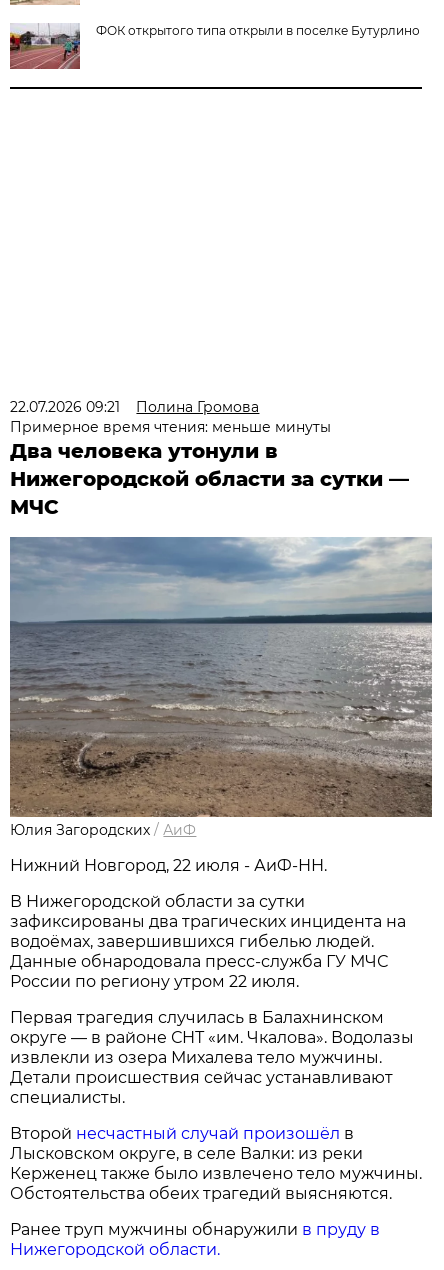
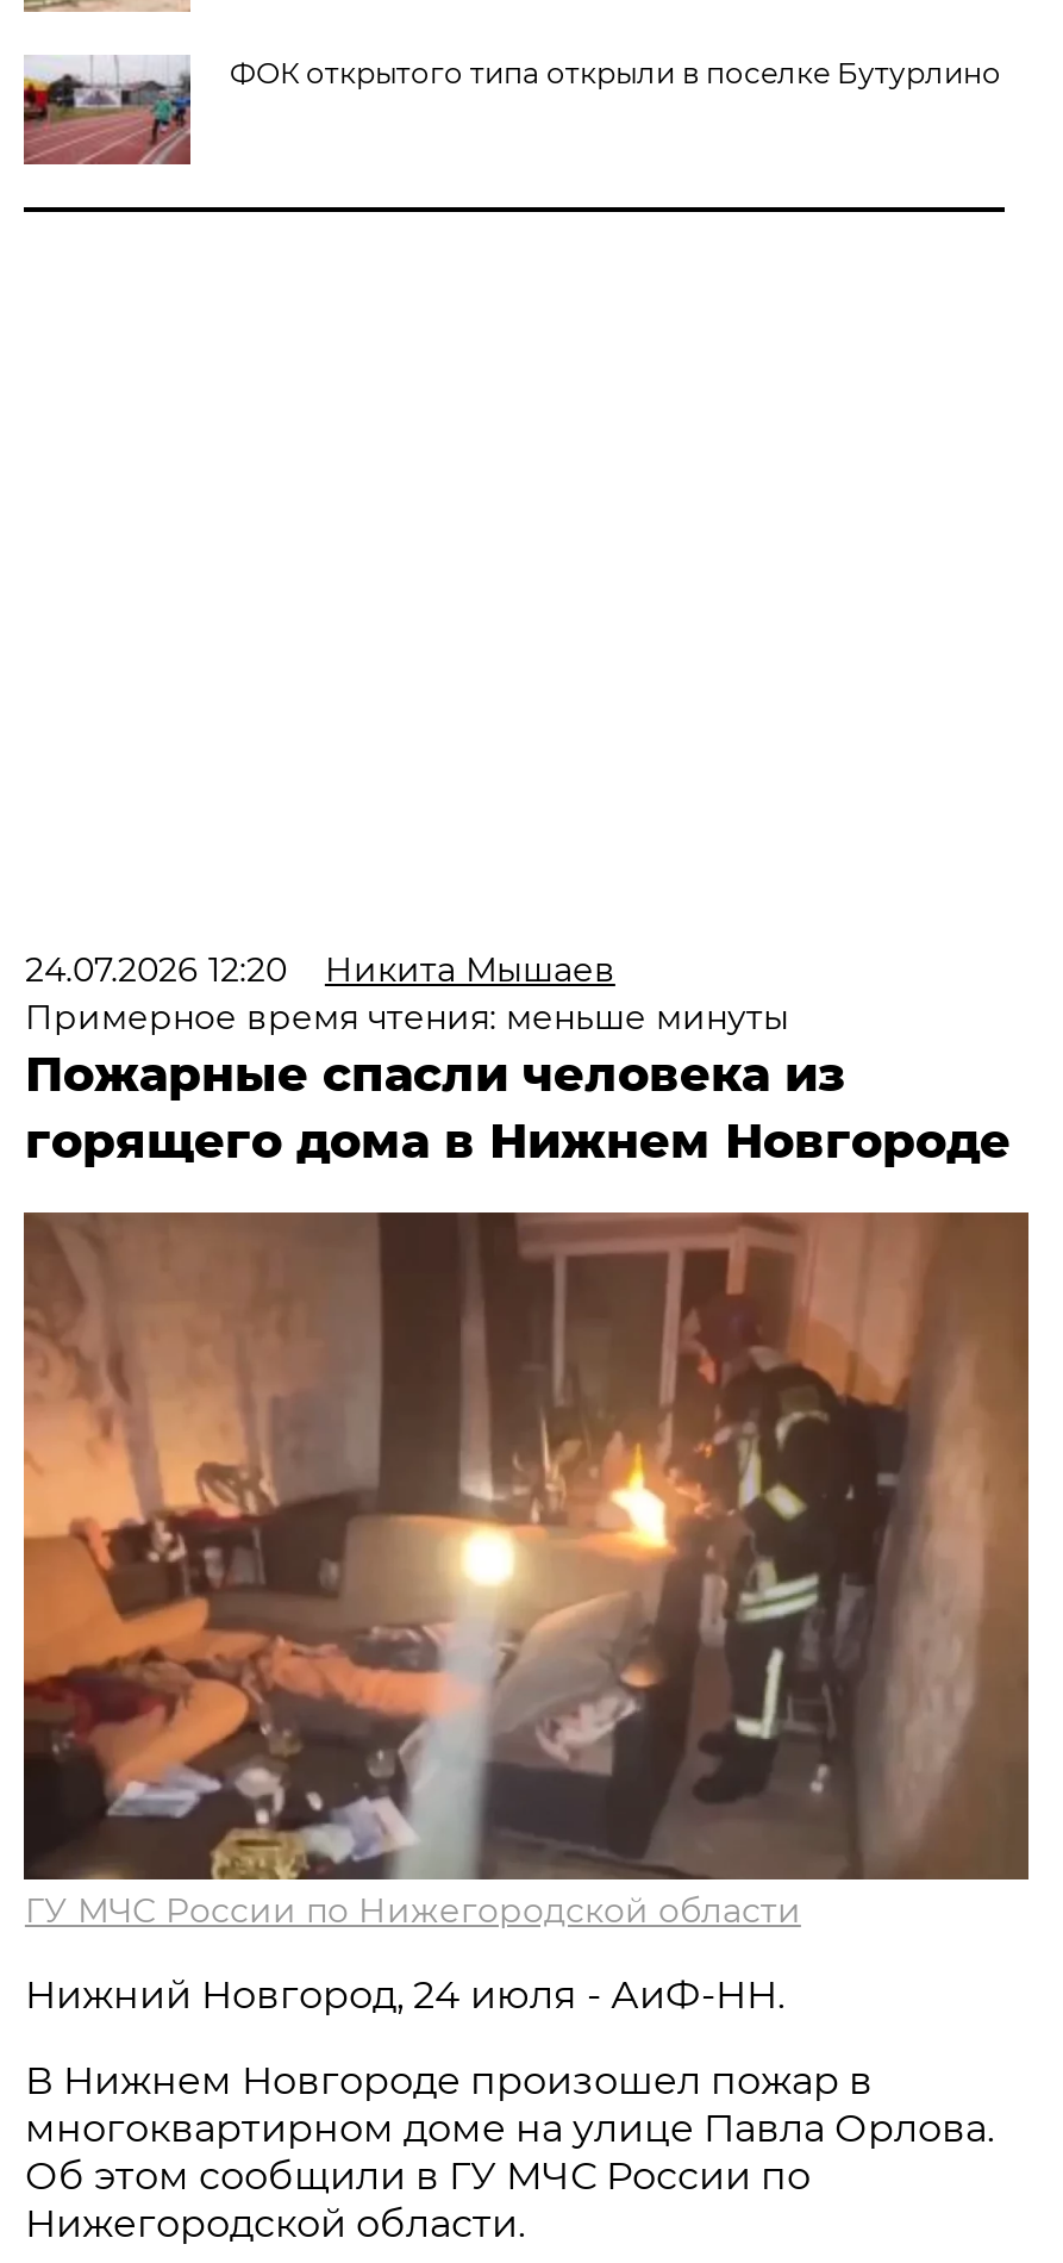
[10,398,259,416] 22.07.2026 09:21 | Полина Громова -> [25,948,615,991] 24.07.2026 12:20 | Никита Мышаев
[10,439,409,519] Два человека утонули в | Нижегородской области за сутки — | МЧС -> [25,1046,1010,1170] Пожарные спасли человека из | горящего дома в Нижнем Новгороде
[9,536,433,776] [image] -> [21,1208,1031,1882] [image]
[10,821,422,1239] Юлия Загородских / АиФ | Нижний Новгород, 22 июля - АиФ-НН. | В Нижегородской области за сутки | зафиксированы два трагических инцидента на | водоёмах, завершившихся гибелью людей. | Данные обнародовала пресс‑служба ГУ МЧС | России по региону утром 22 июля. | Первая трагедия случилась в Балахнинском | округе — в районе СНТ «им. Чкалова». Водолазы | извлекли из озера Михалева тело мужчины. | Детали происшествия сейчас устанавливают | специалисты. | Второй несчастный случай произошёл в | Лысковском округе, в селе Валки: из реки | Керженец также было извлечено тело мужчины. | Обстоятельства обеих трагедий выясняются. | Ранее труп мужчины обнаружили в пруду в -> [25,1890,994,2199] ГУ МЧС России по Нижегородской области | Нижний Новгород, 24 июля - АиФ-НН. | В Нижнем Новгороде произошел пожар в | многоквартирном доме на улице Павла Орлова. | Об этом сообщили в ГУ МЧС России по

